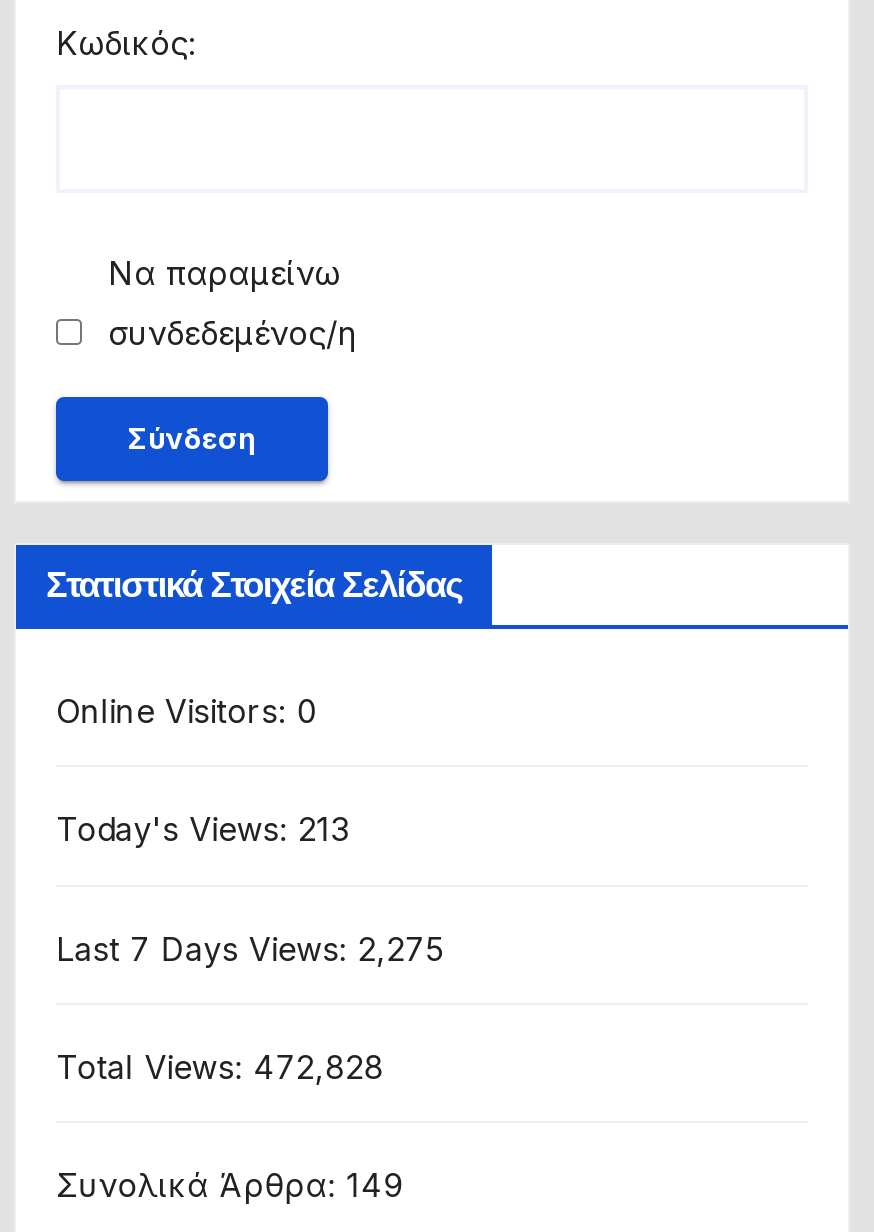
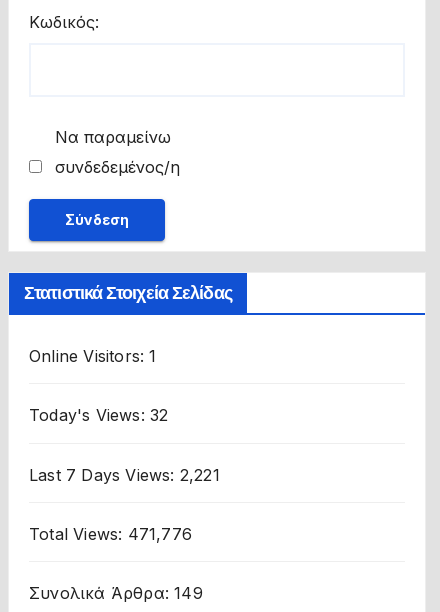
[56,691,317,731] Online Visitors: 0 -> [29,346,157,366] Online Visitors: 1
[56,809,349,849] Today's Views: 213 -> [29,405,168,425] Today's Views: 32
[56,928,444,968] Last 7 Days Views: 2,275 -> [29,464,220,484] Last 7 Days Views: 2,221
[56,1047,384,1087] Total Views: 472,828 -> [29,524,192,544] Total Views: 471,776

